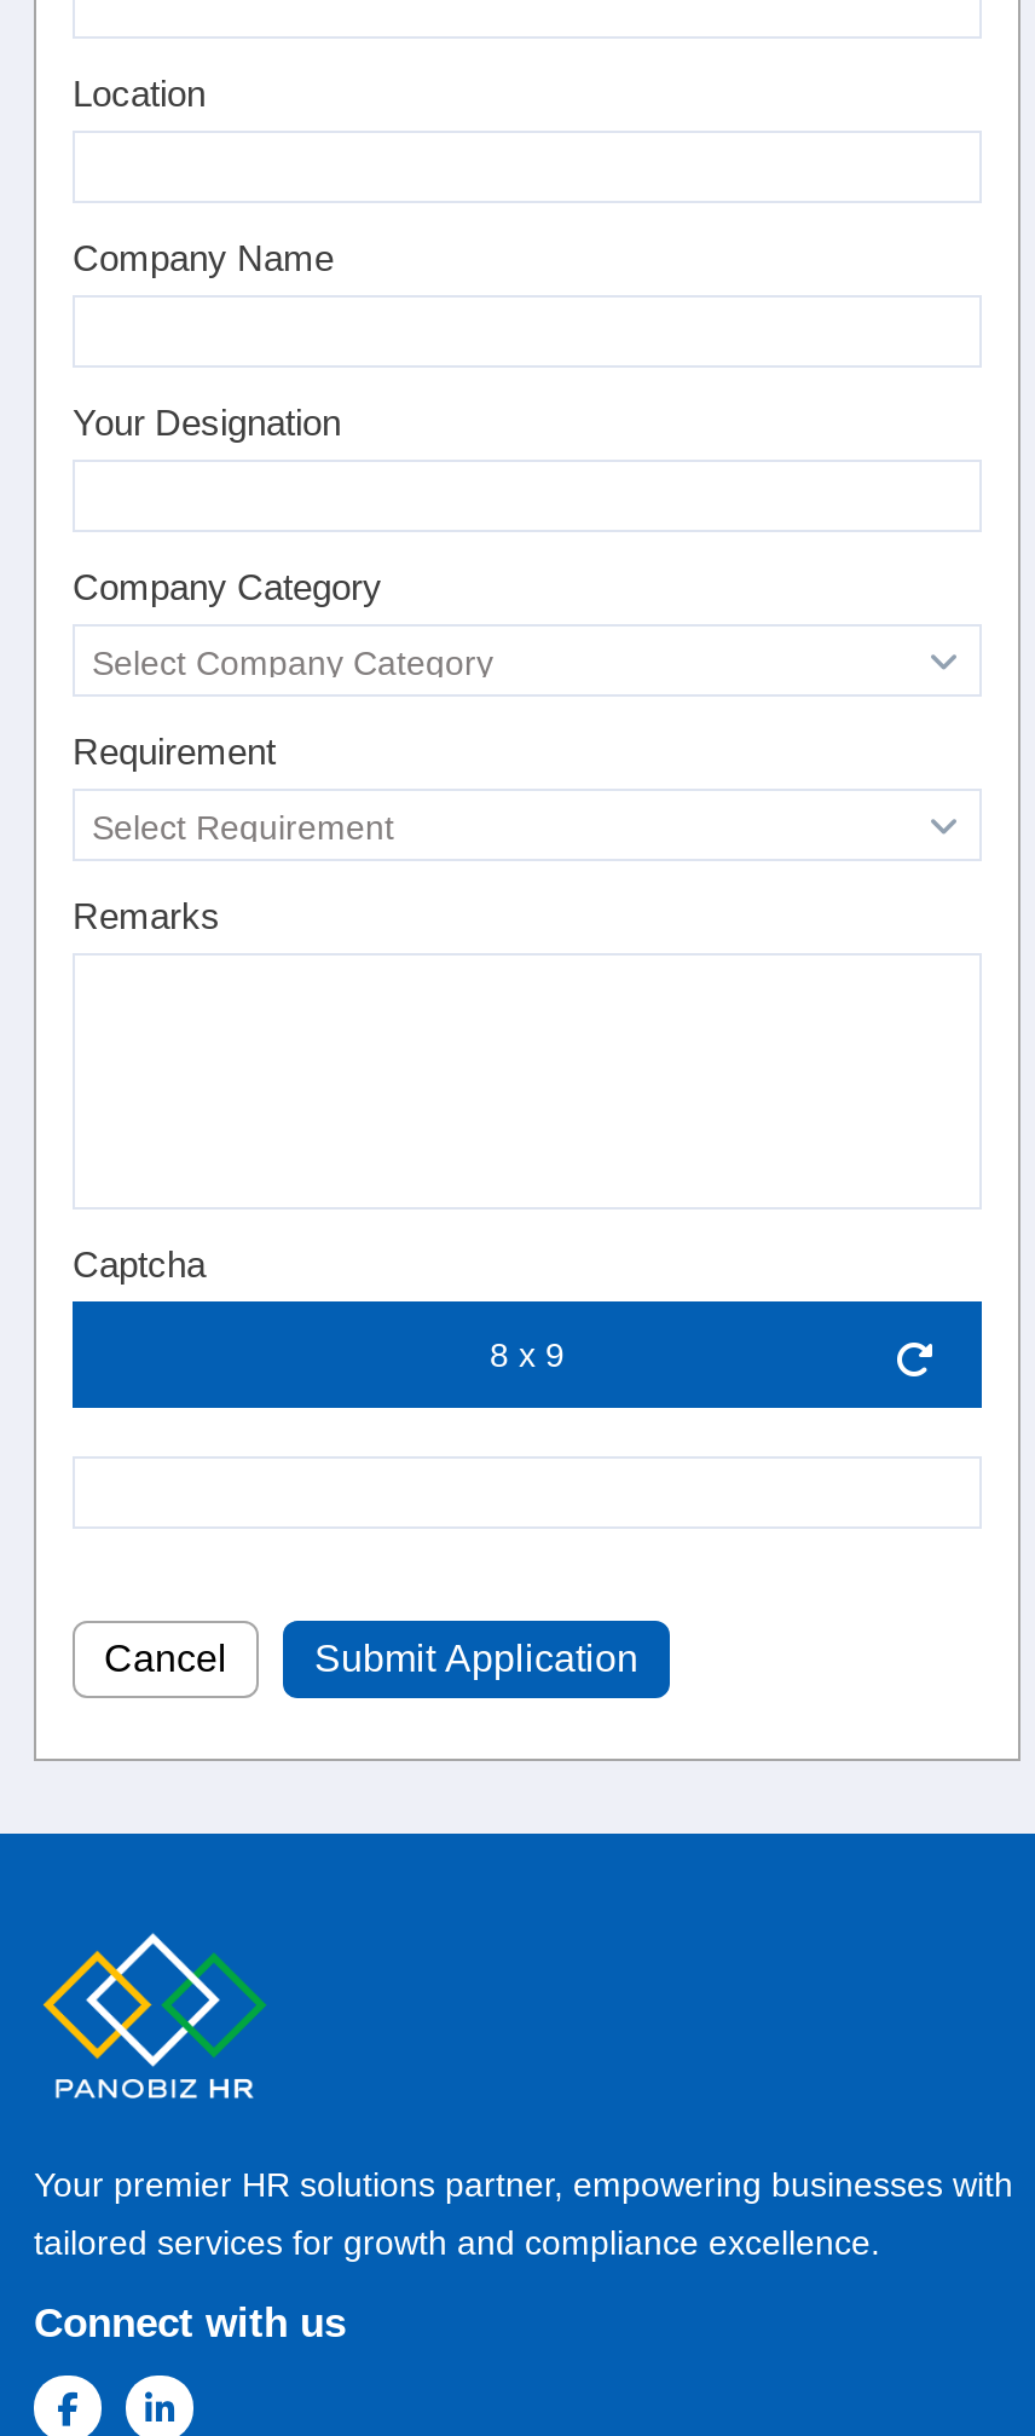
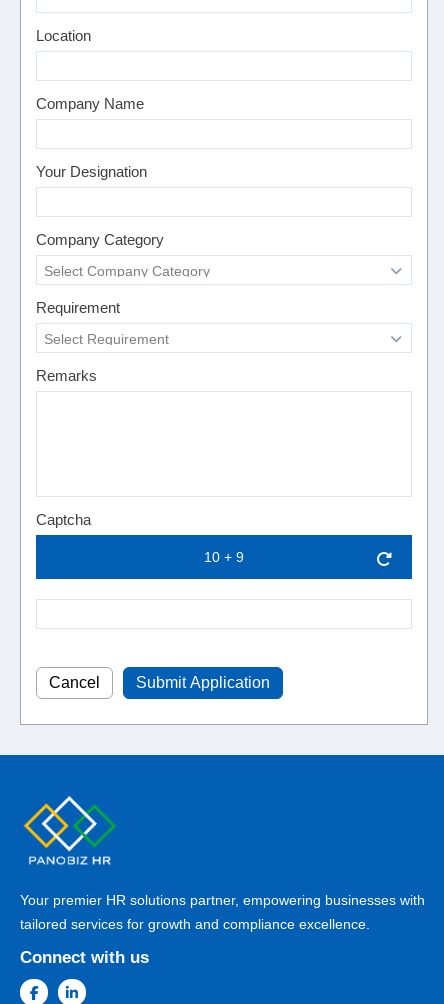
[490,1335,565,1374] 8 x 9 -> [204,549,244,565] 10 + 9

